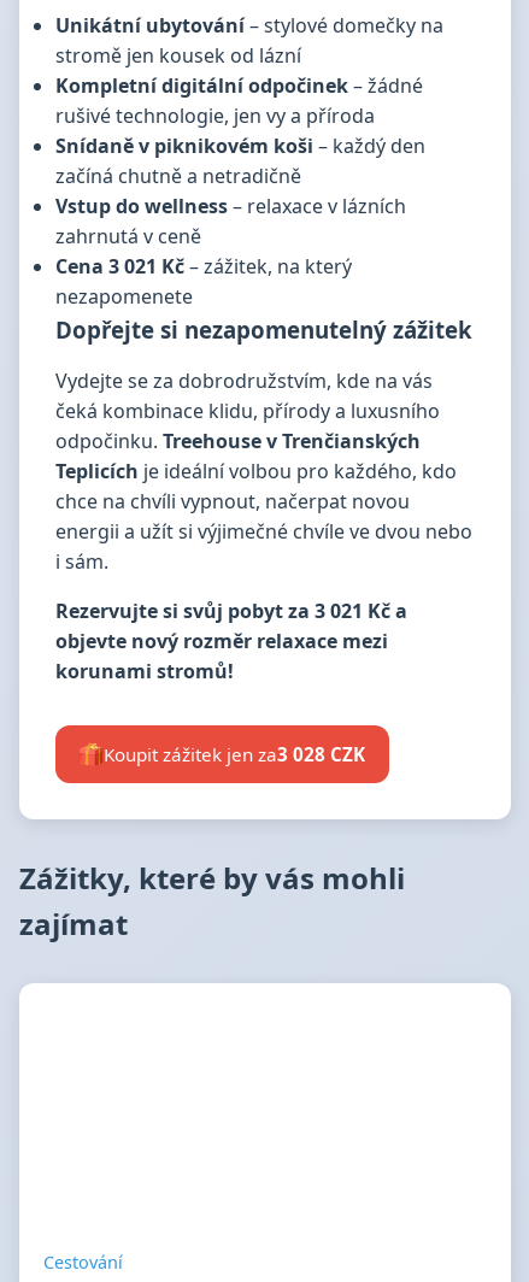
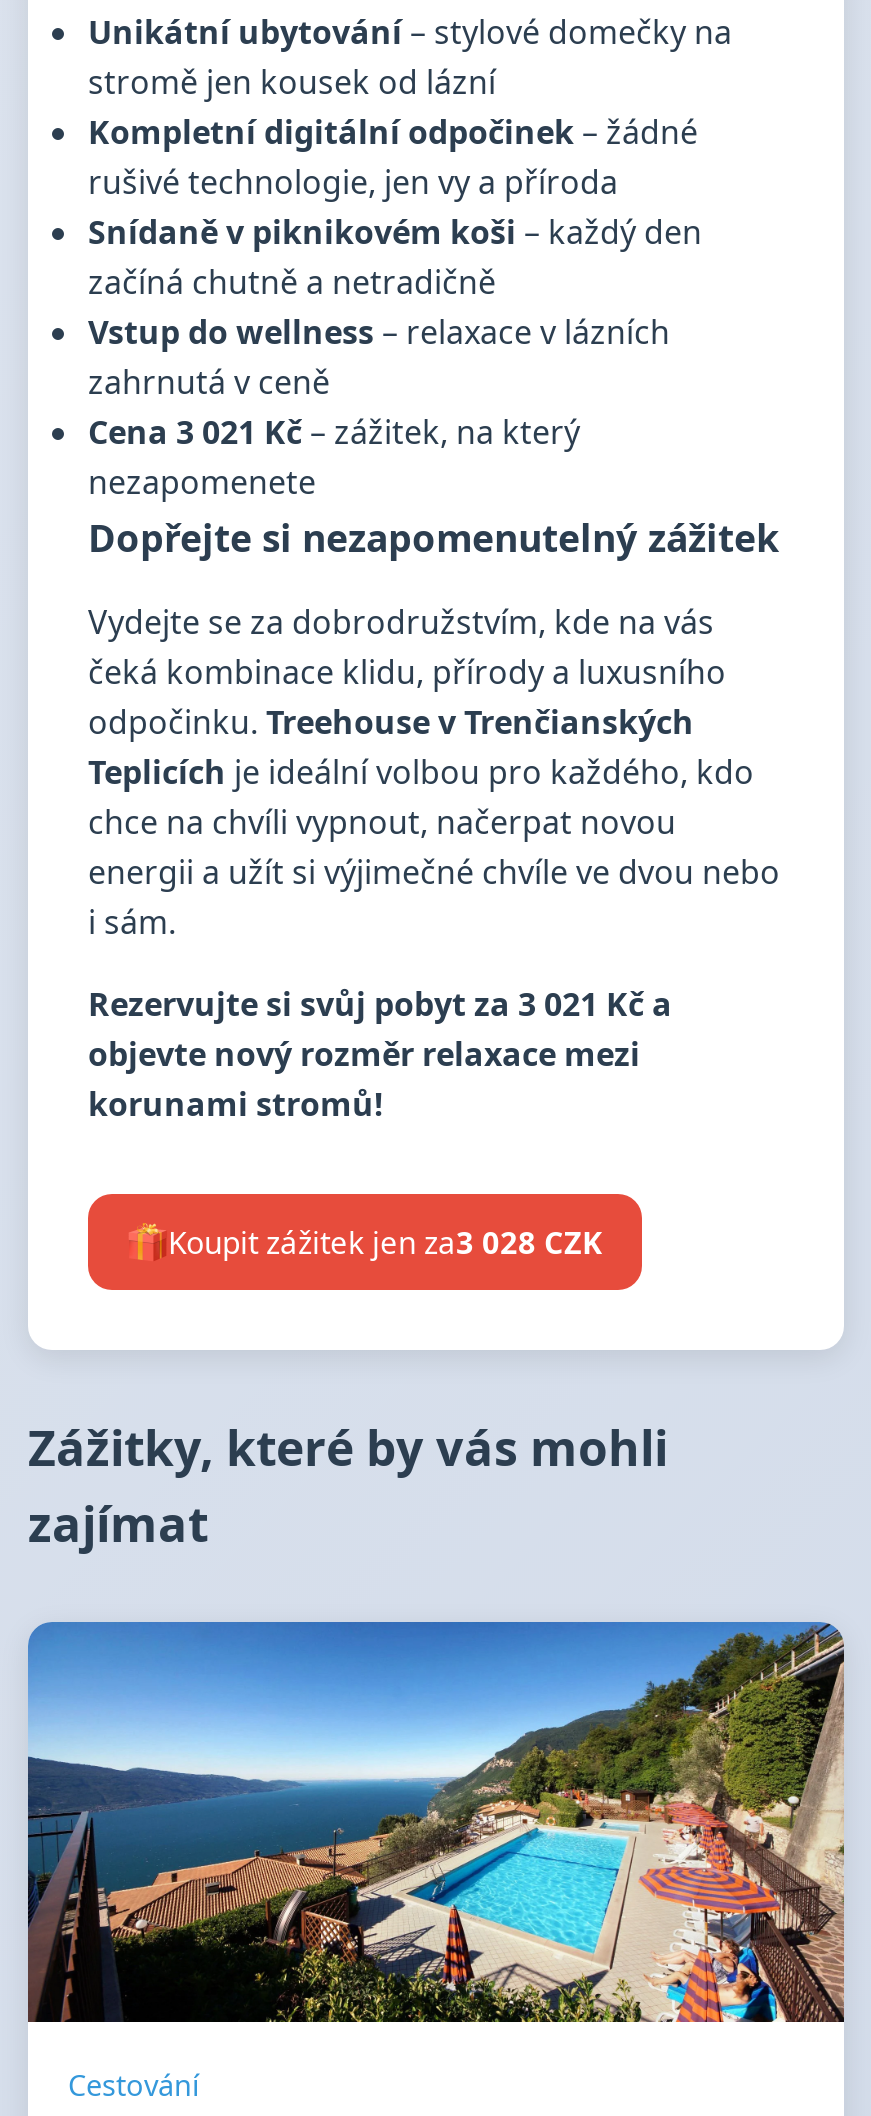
none -> [26,1620,846,2024] [image]

